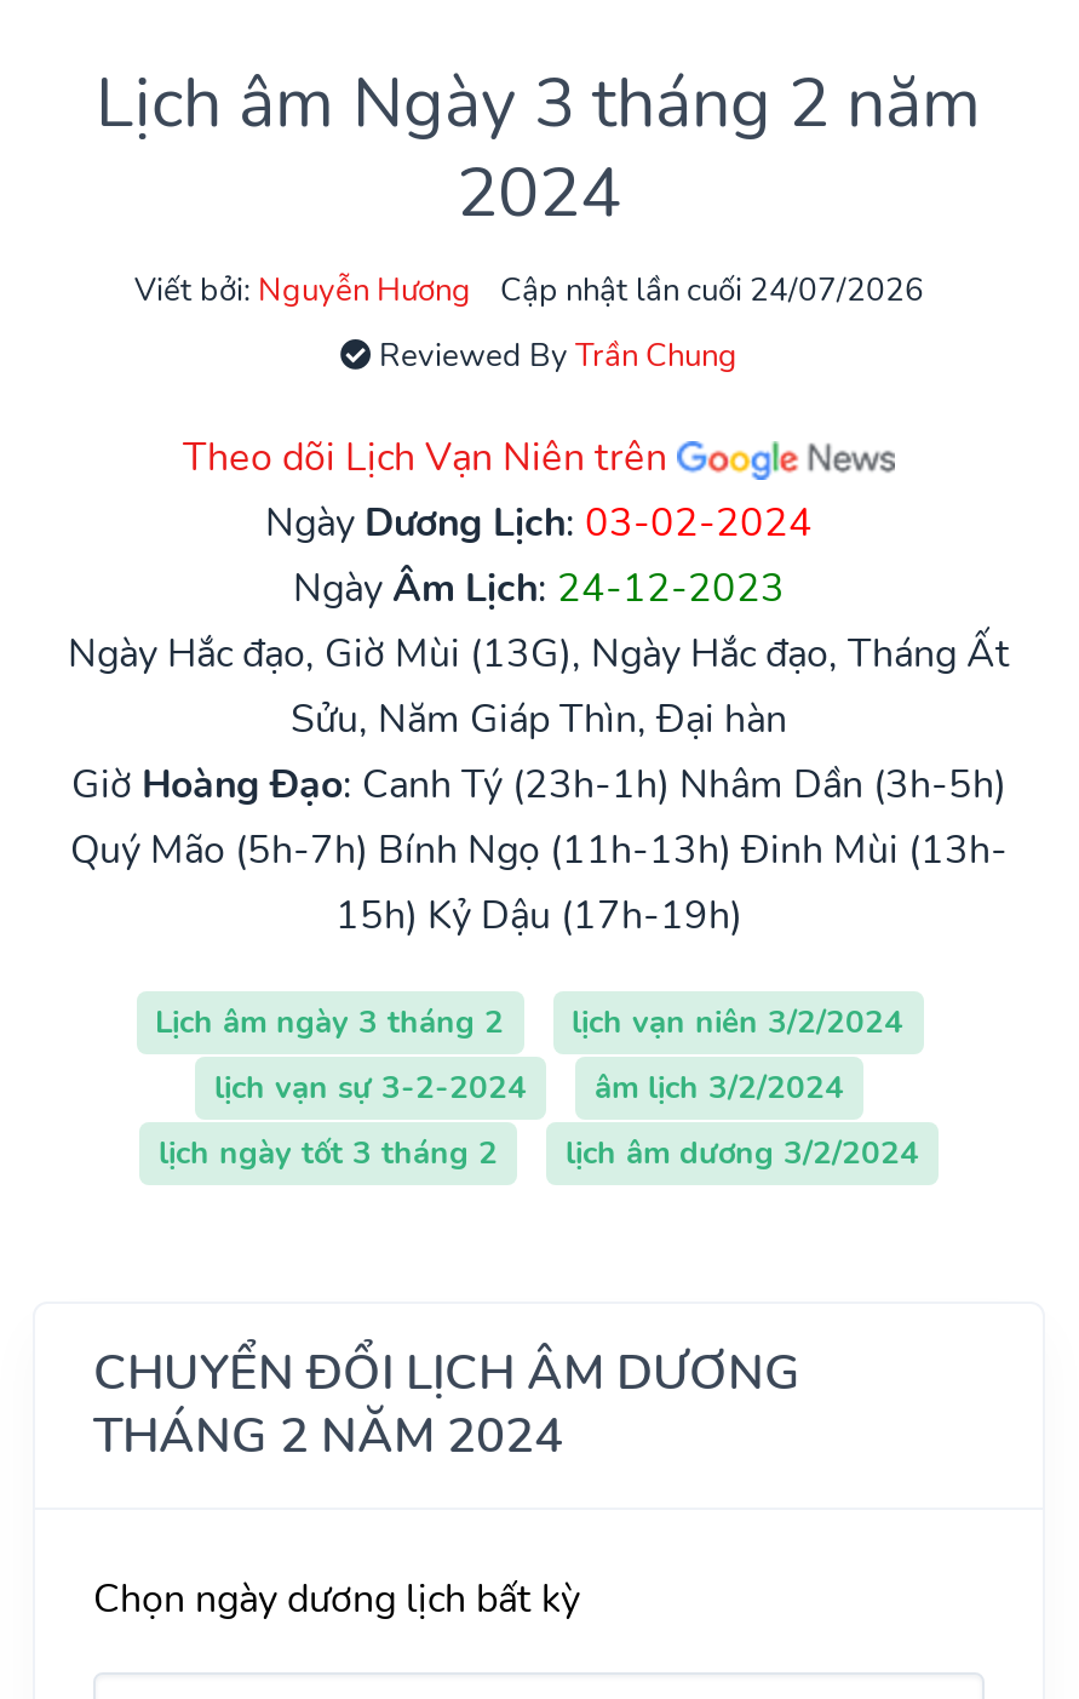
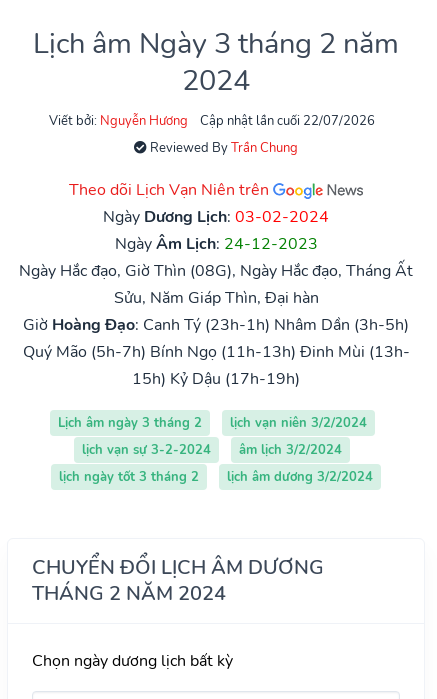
[500,269,924,313] Cập nhật lần cuối 24/07/2026 -> [200,112,375,130] Cập nhật lần cuối 22/07/2026
[68,628,1010,681] Ngày Hắc đạo, Giờ Mùi (13G), Ngày Hắc đạo, Tháng Ất -> [19,260,413,282] Ngày Hắc đạo, Giờ Thìn (08G), Ngày Hắc đạo, Tháng Ất

